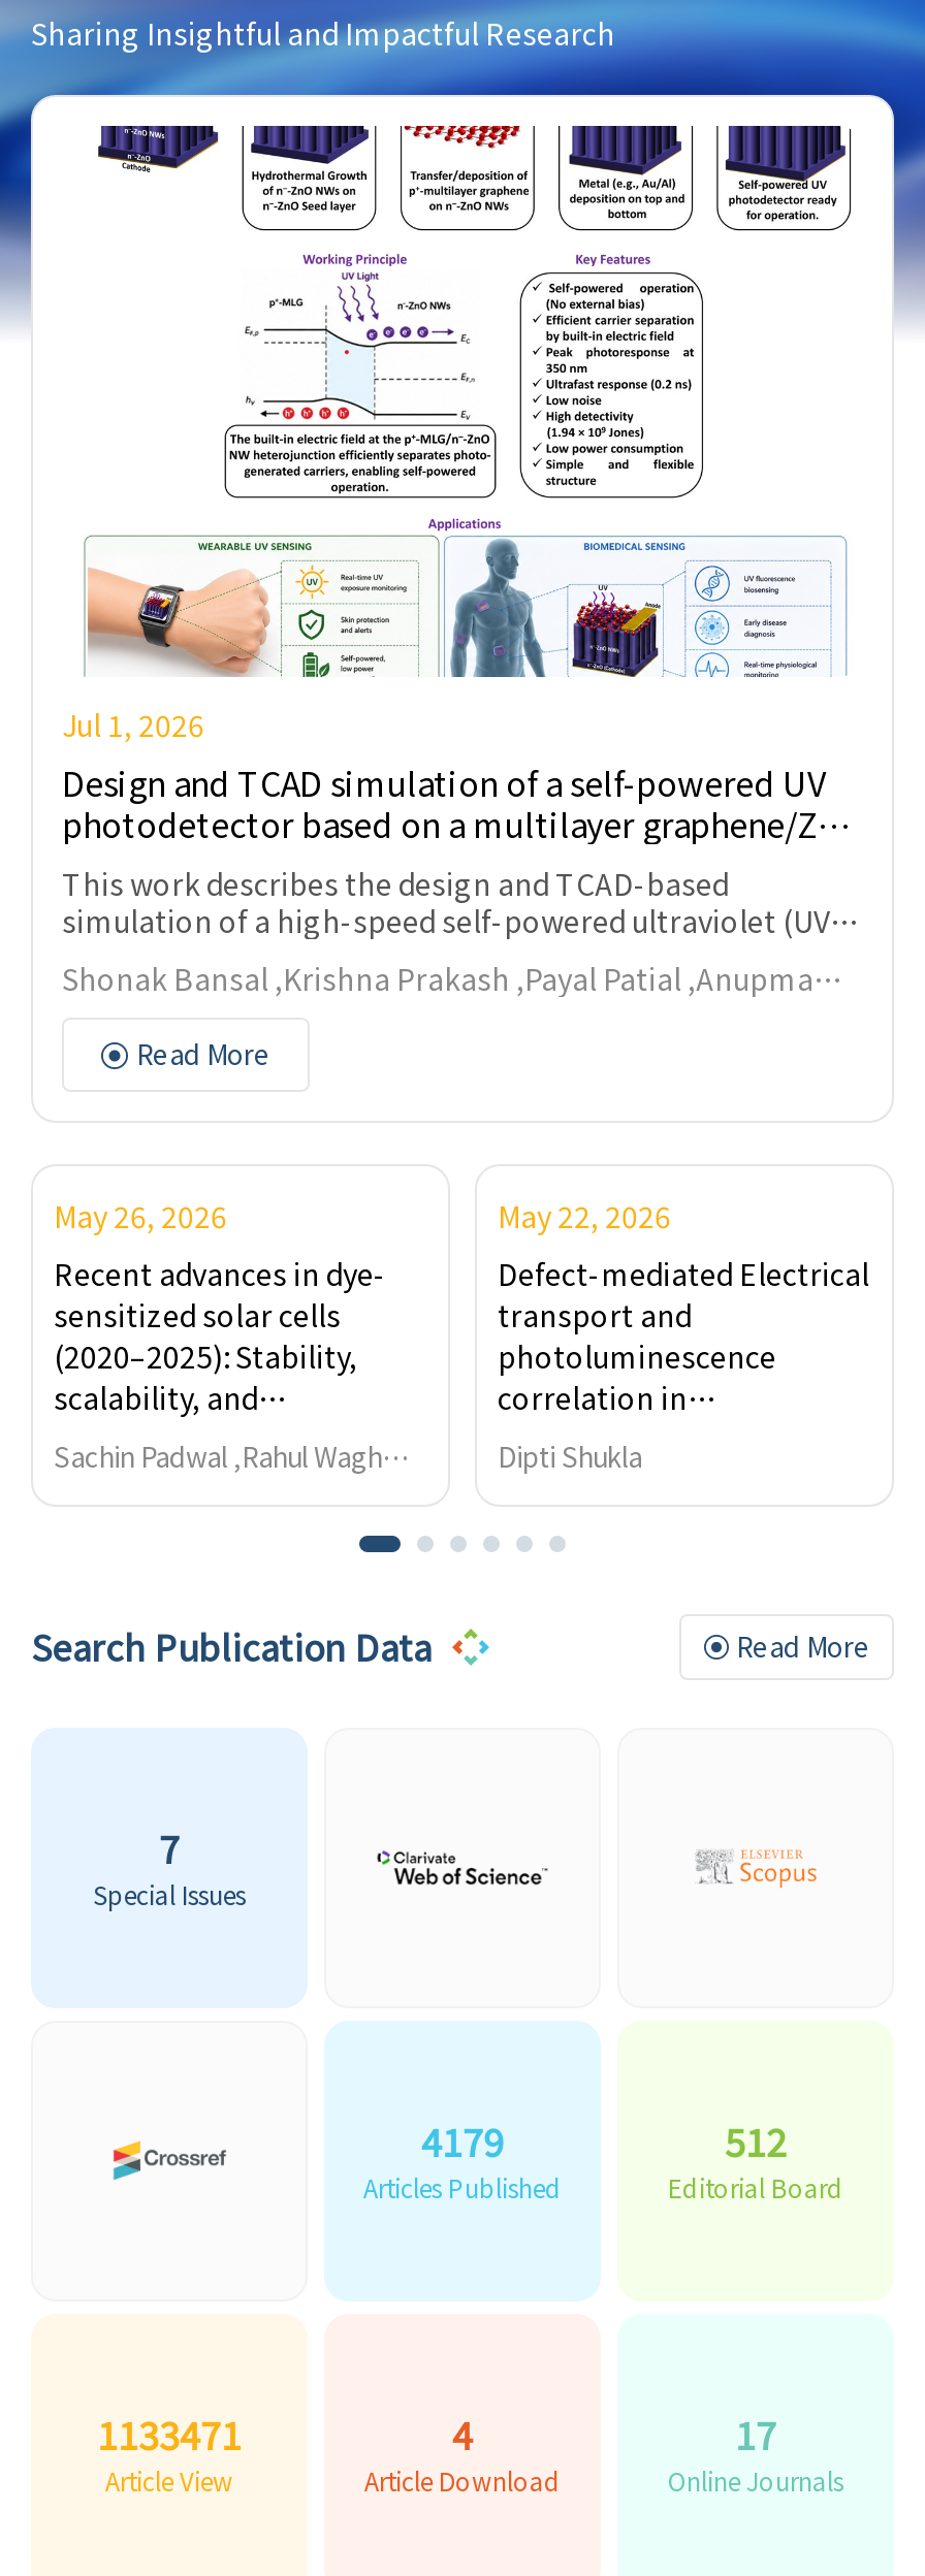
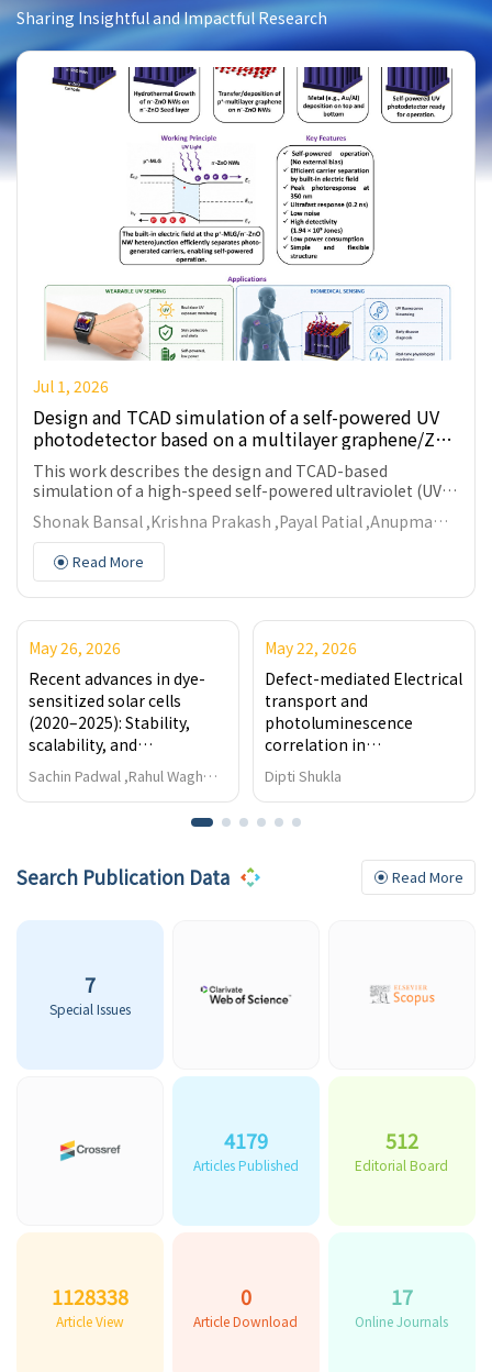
[97,2408,242,2461] 1133471 -> [52,1282,128,1311] 1128338
[452,2408,473,2461] 4 -> [241,1282,251,1311] 0

